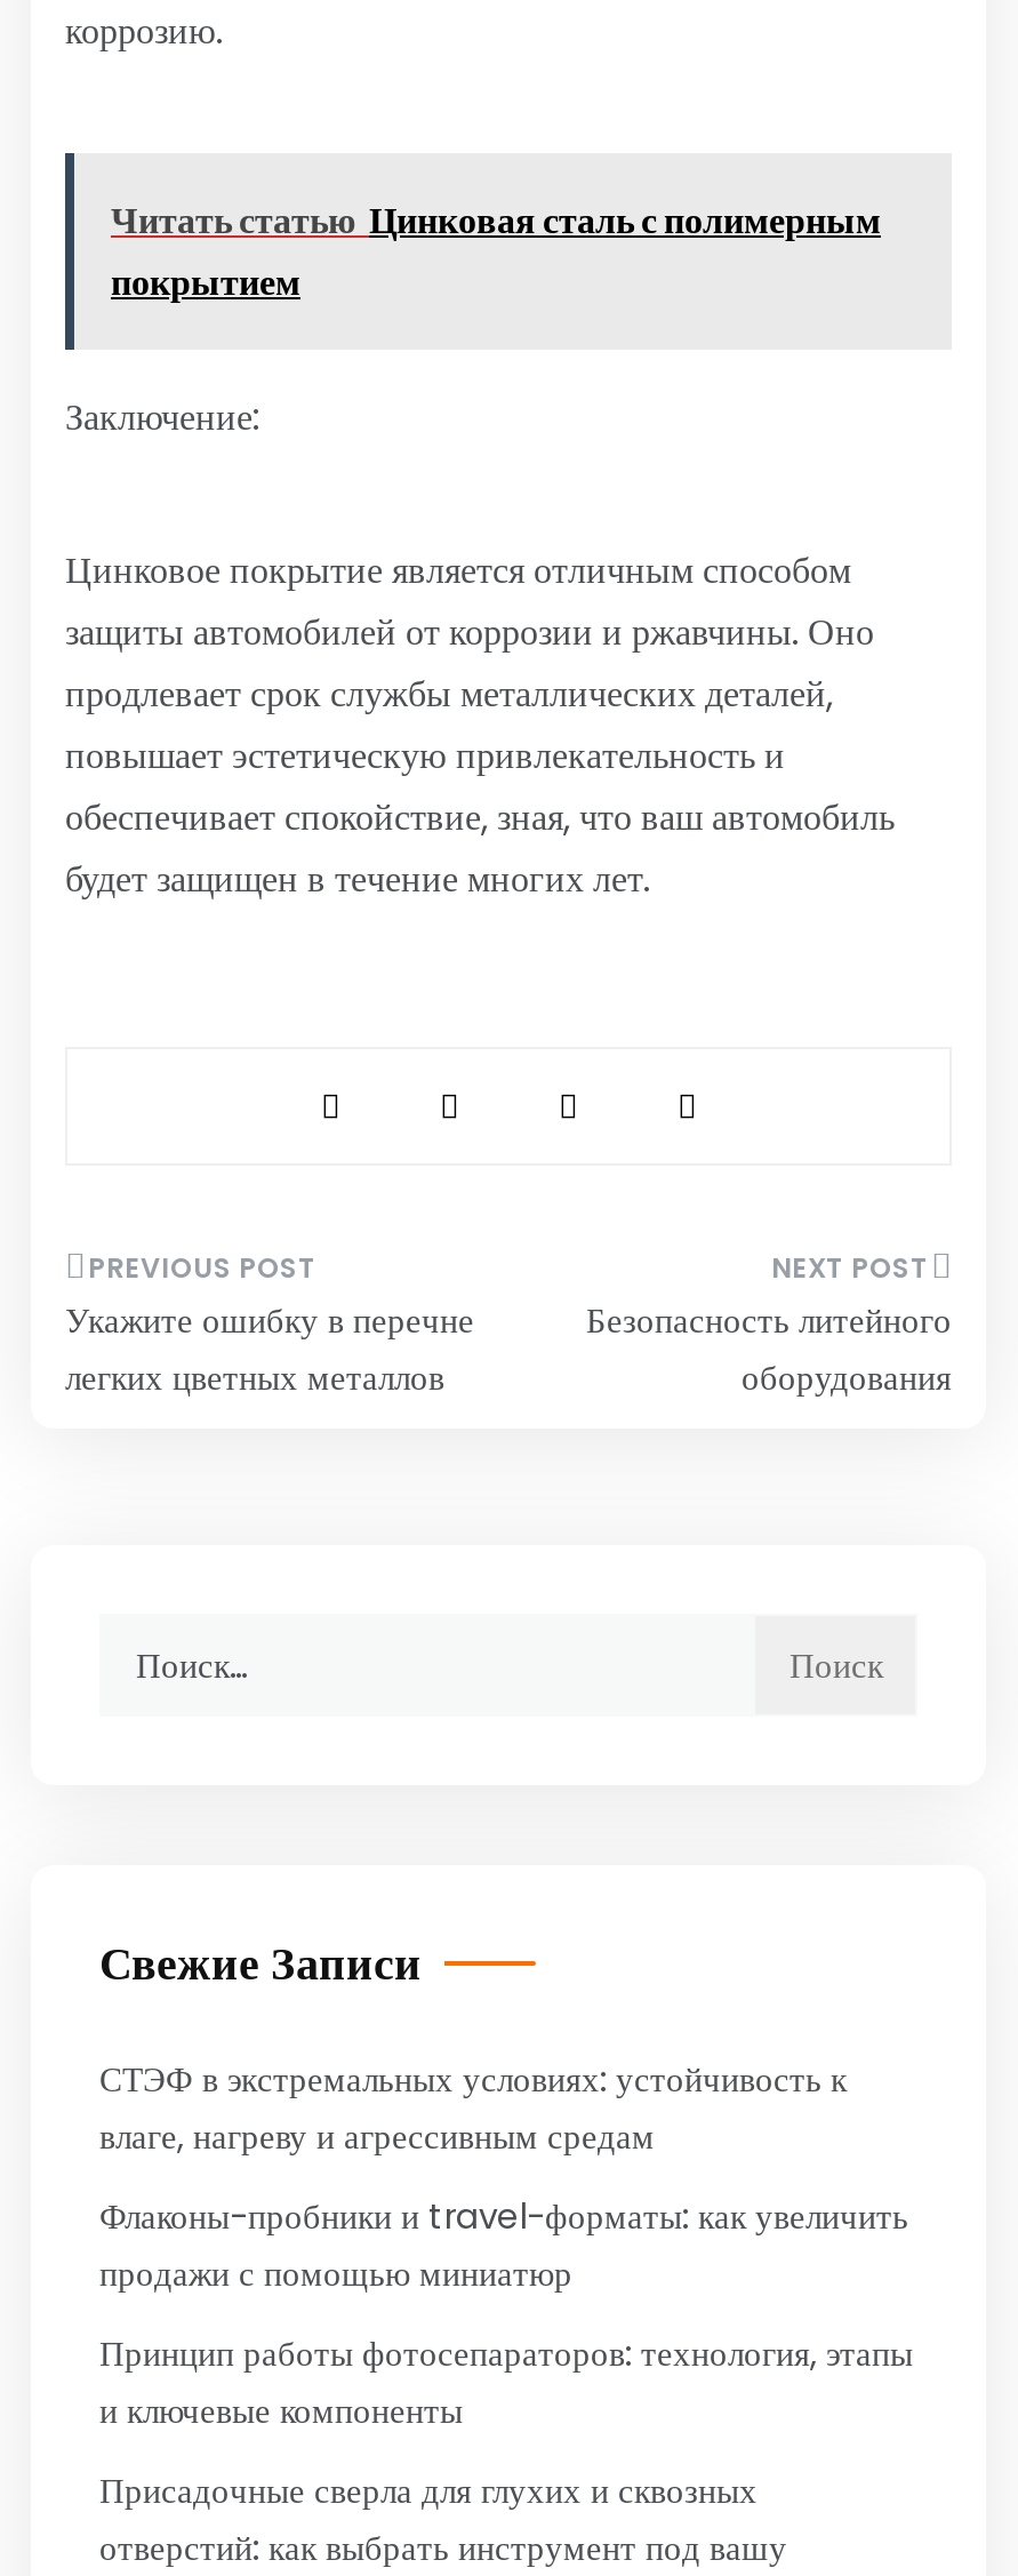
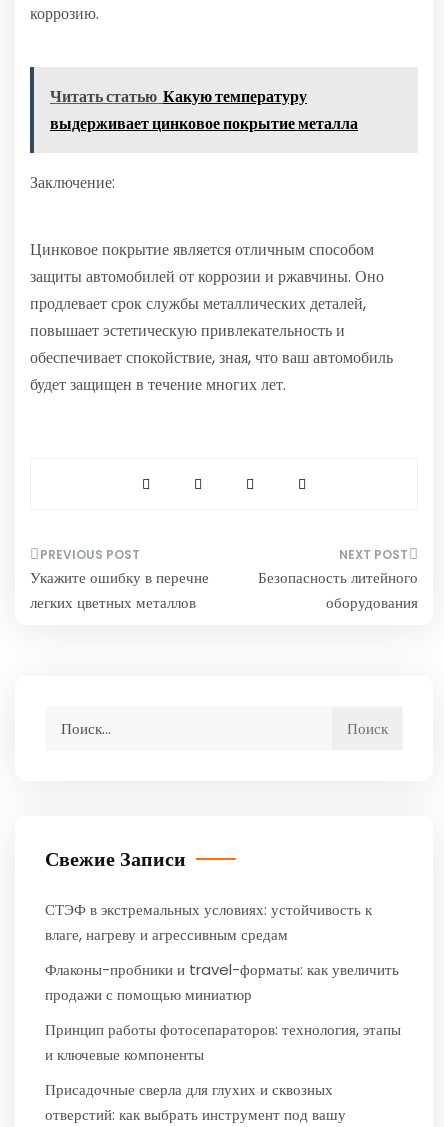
[111,194,881,309] Читать статью Цинковая сталь с полимерным | покрытием -> [50,85,358,135] Читать статью Какую температуру | выдерживает цинковое покрытие металла

